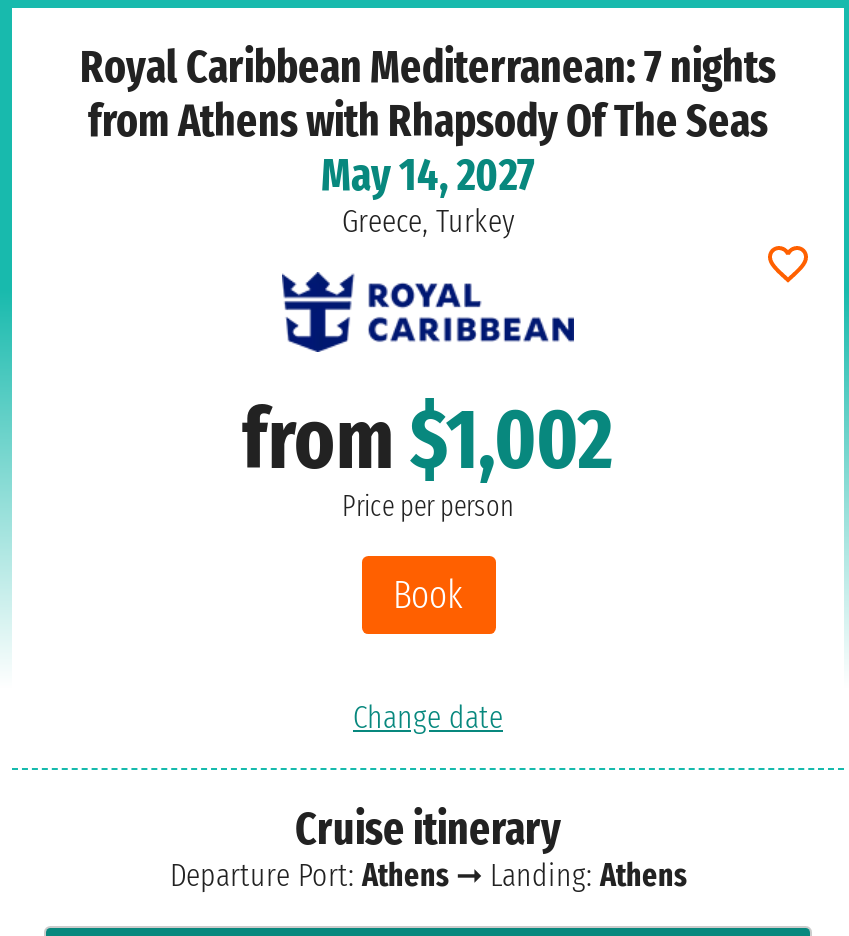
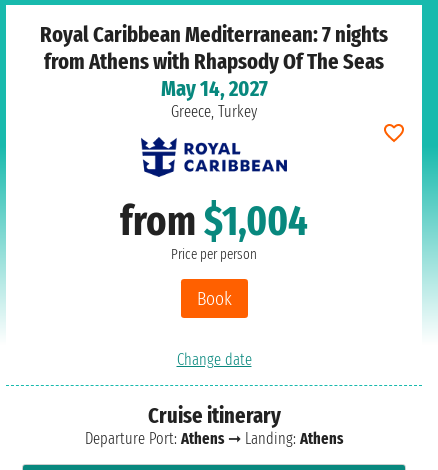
[242,390,614,490] from $1,002 -> [120,196,308,246] from $1,004

